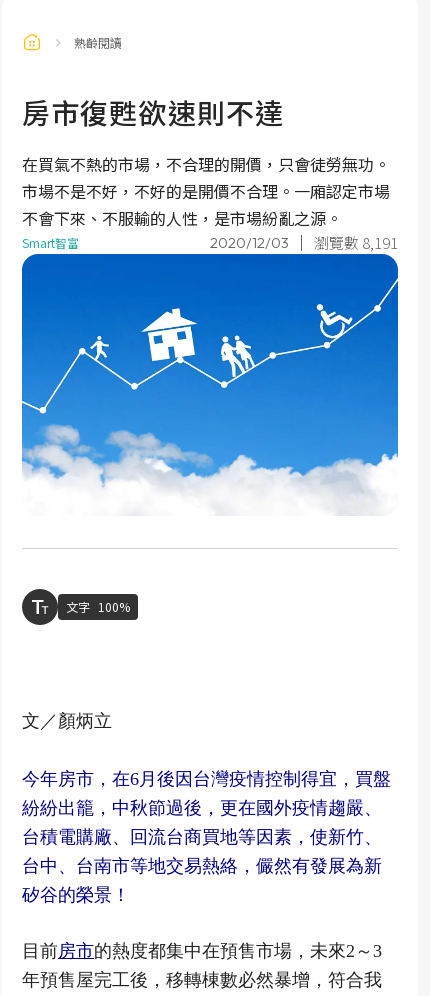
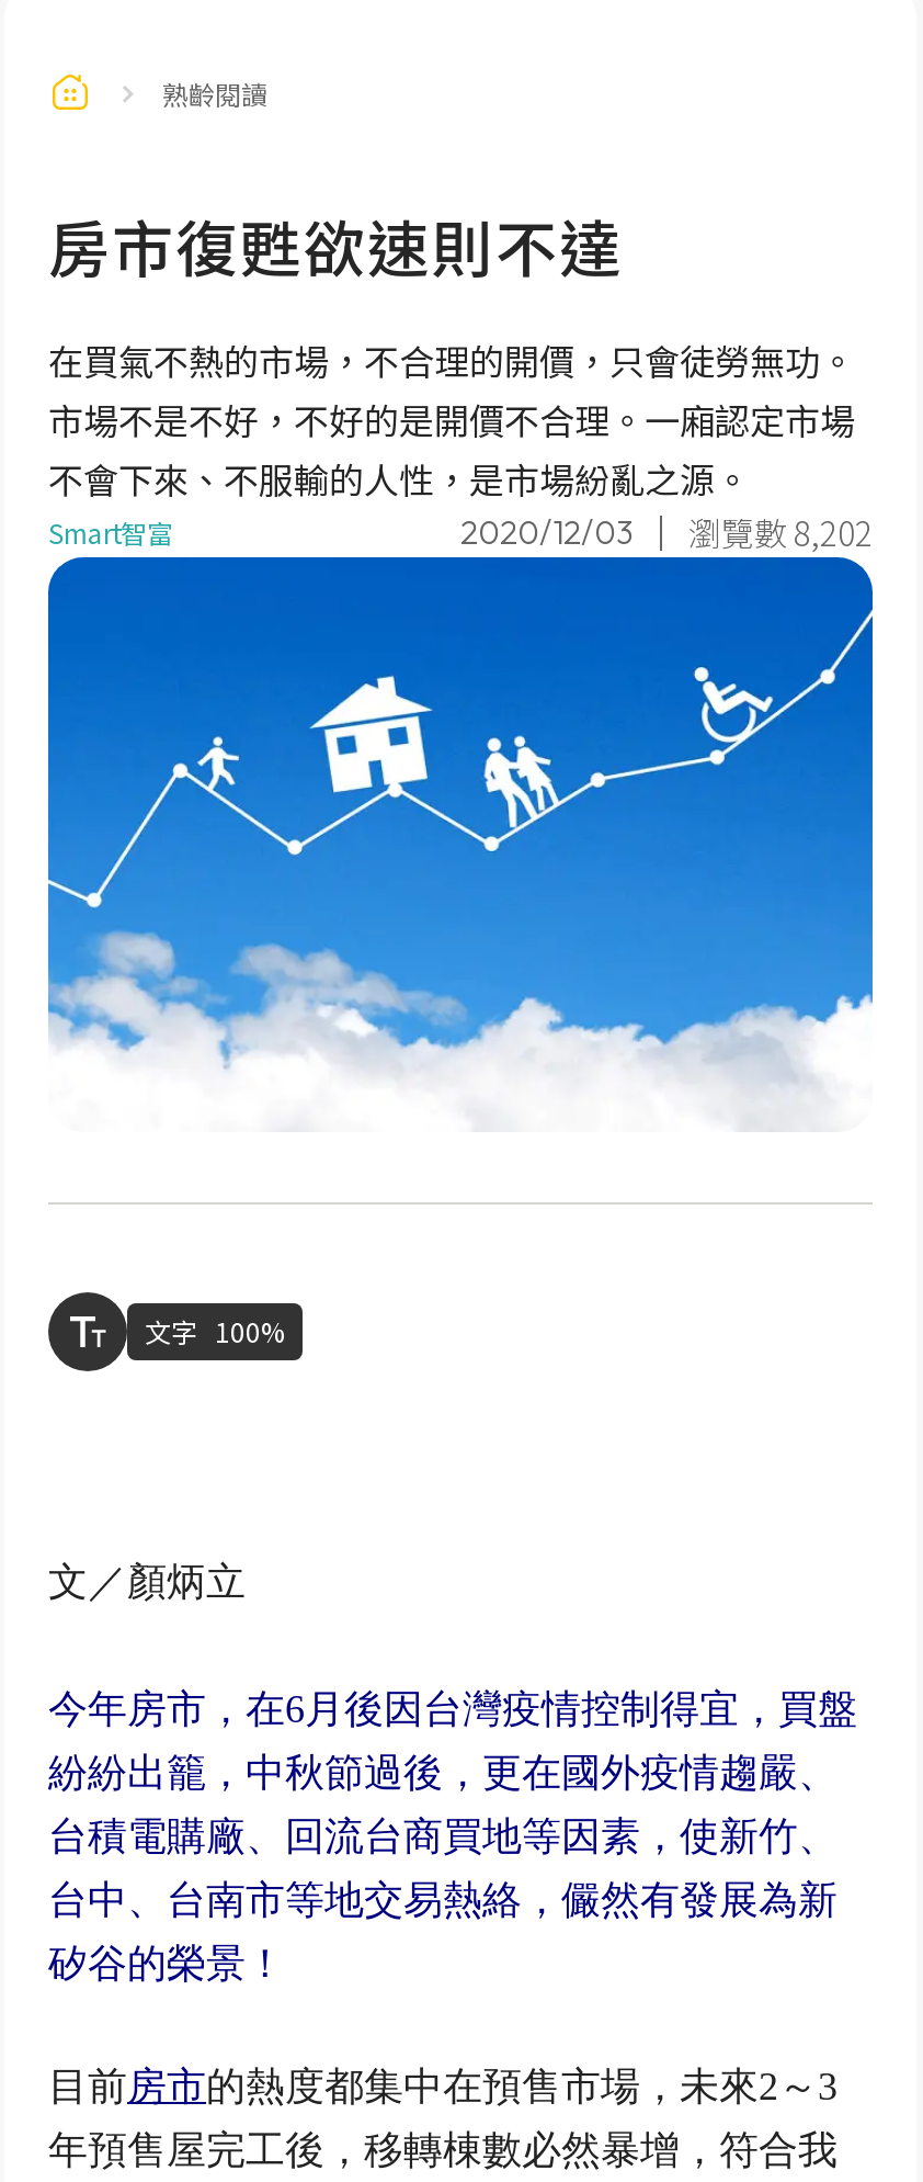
[210,232,398,253] 2020/12/03 瀏覽數 8,191 -> [460,509,873,555] 2020/12/03 瀏覽數 8,202

